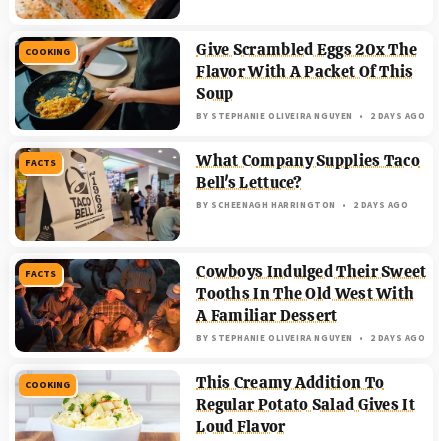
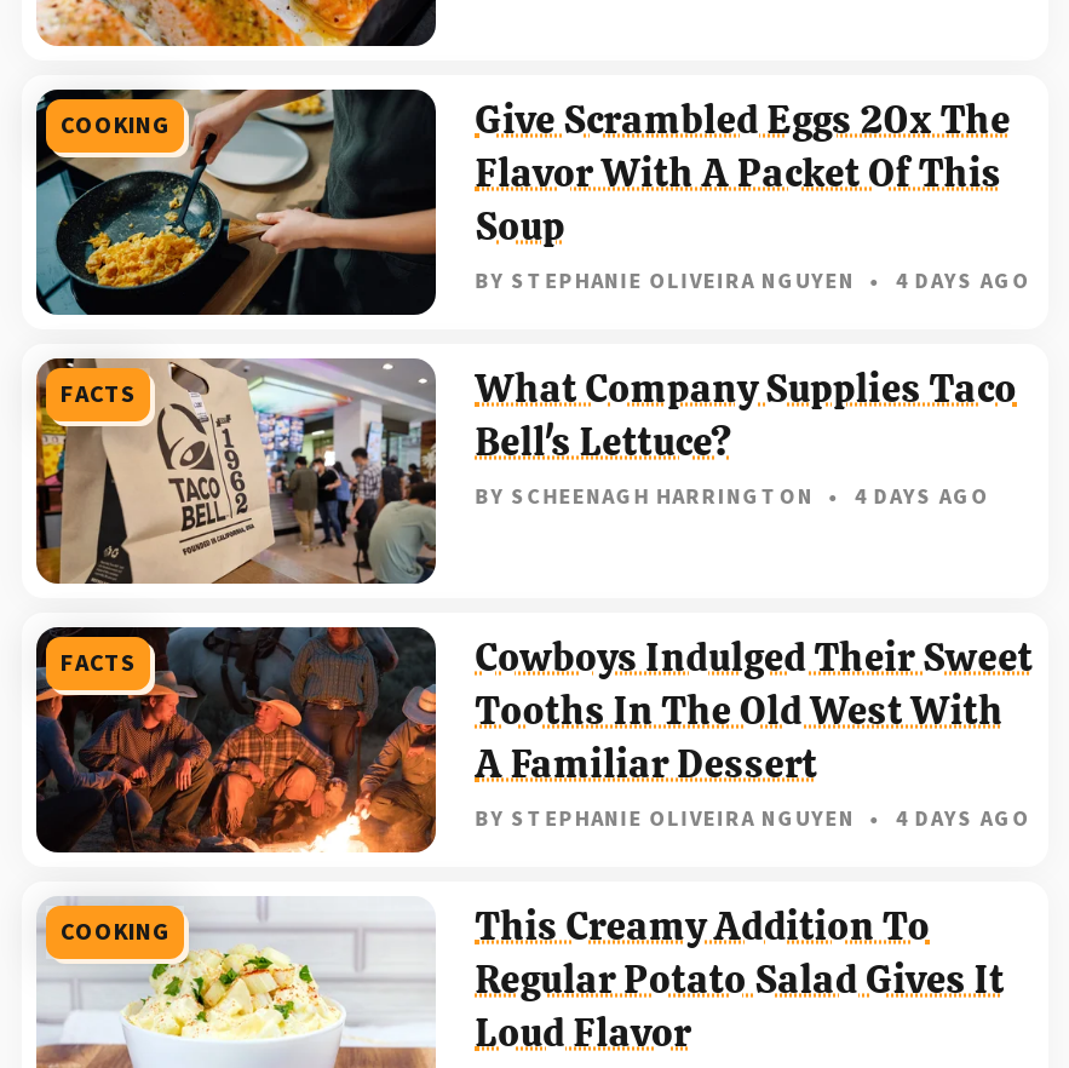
[196,109,426,122] BY STEPHANIE OLIVEIRA NGUYEN 2 DAYS AGO -> [475,265,1031,297] BY STEPHANIE OLIVEIRA NGUYEN 4 DAYS AGO
[196,199,409,212] BY SCHEENAGH HARRINGTON 2 DAYS AGO -> [475,481,990,512] BY SCHEENAGH HARRINGTON 4 DAYS AGO
[196,332,426,345] BY STEPHANIE OLIVEIRA NGUYEN 2 DAYS AGO -> [475,803,1031,835] BY STEPHANIE OLIVEIRA NGUYEN 4 DAYS AGO

